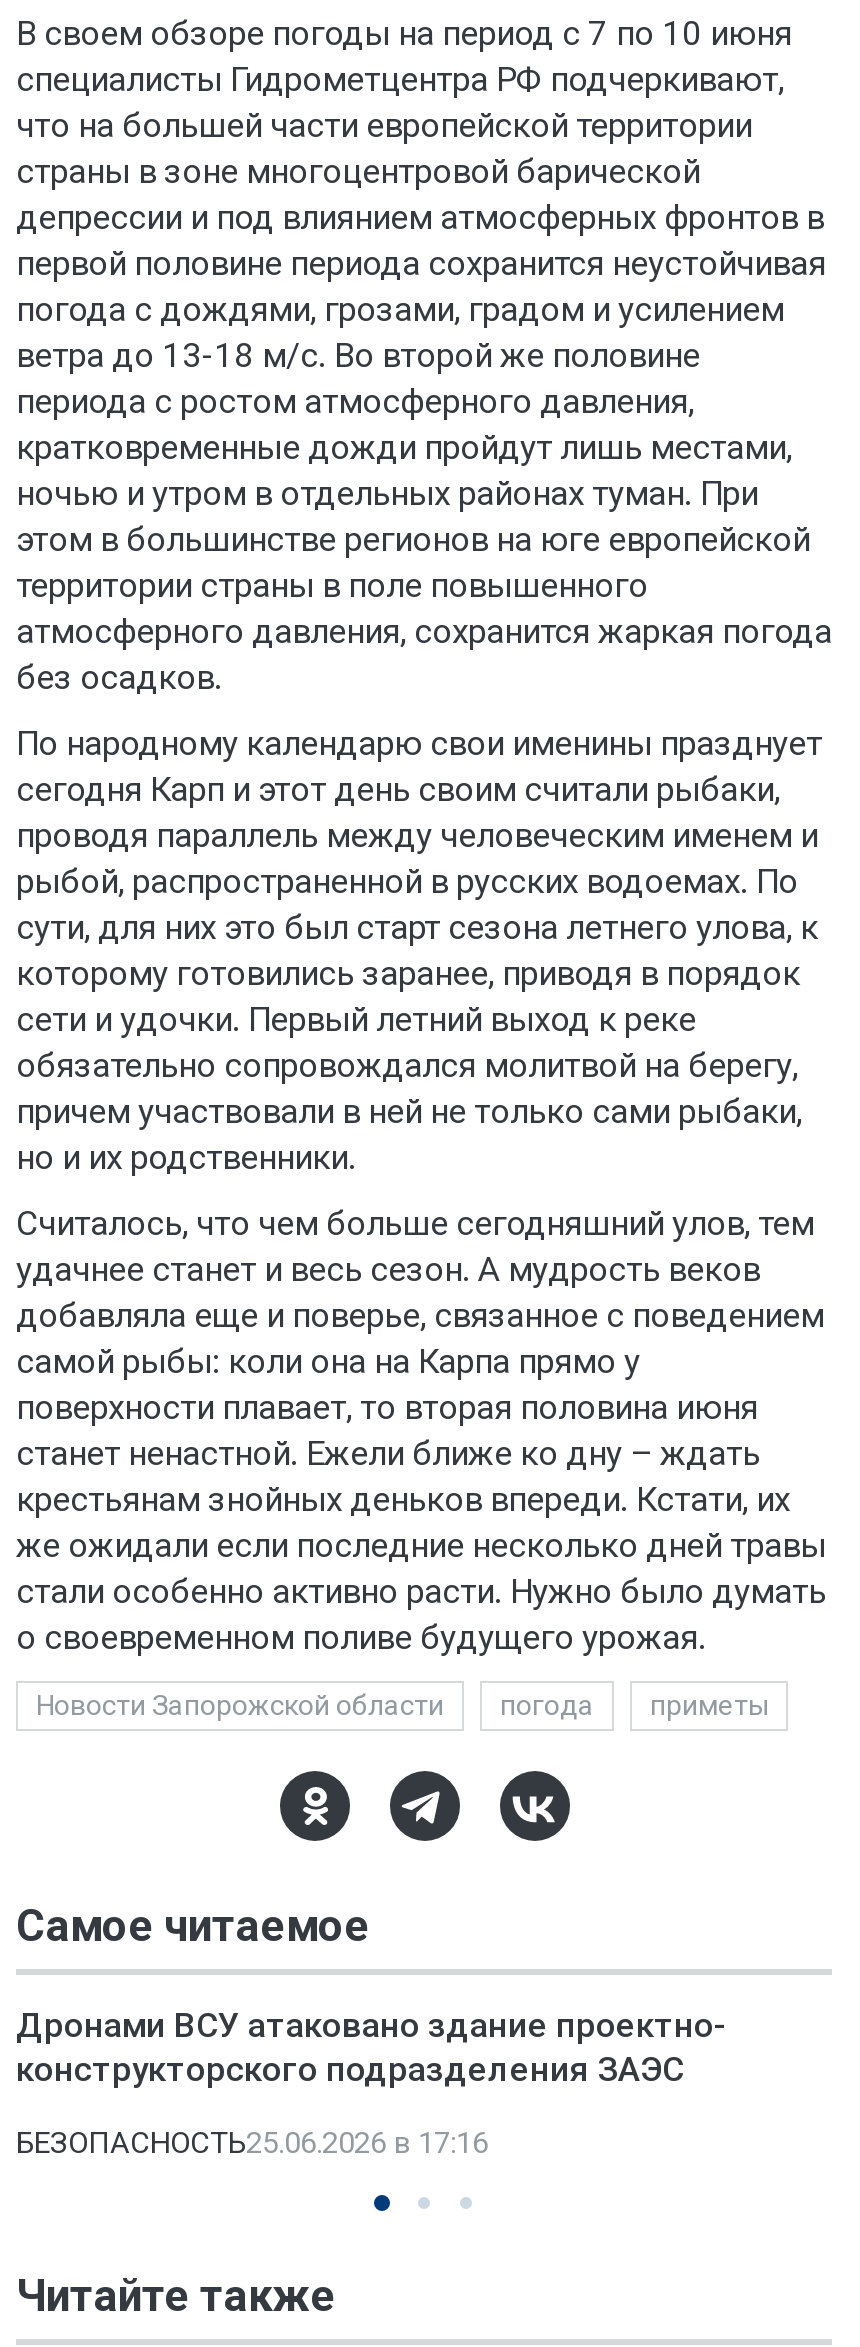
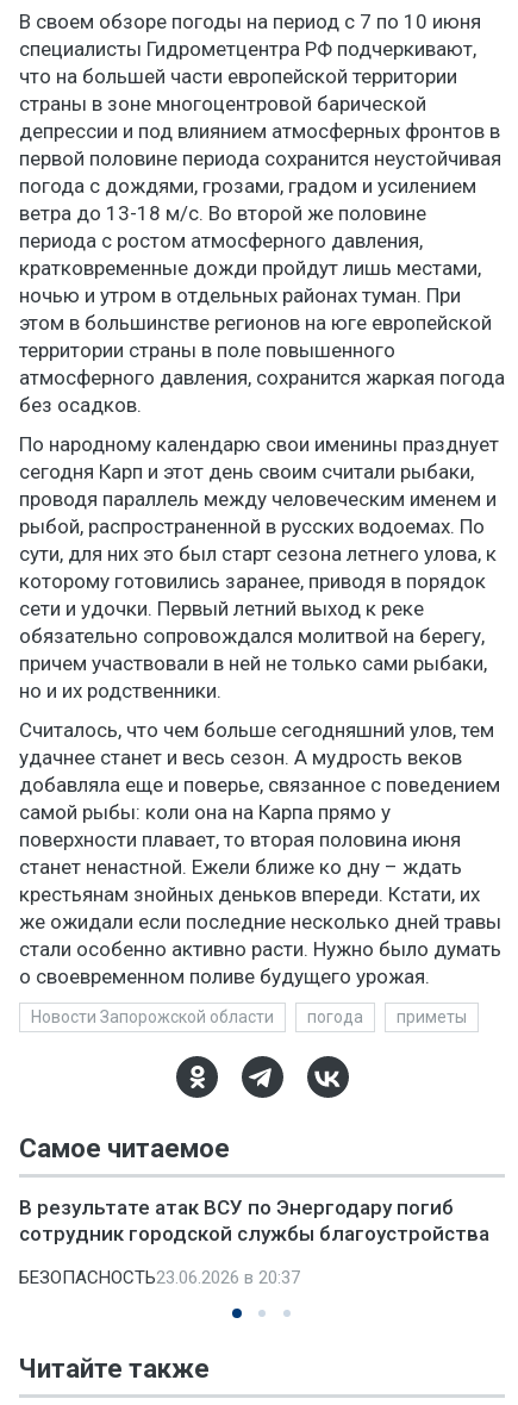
[16,2005,726,2089] Дронами ВСУ атаковано здание проектно- | конструкторского подразделения ЗАЭС -> [19,1195,489,1245] В результате атак ВСУ по Энергодару погиб | сотрудник городской службы благоустройства
[16,2125,488,2161] БЕЗОПАСНОСТЬ25.06.2026 в 17:16 -> [19,1267,300,1288] БЕЗОПАСНОСТЬ23.06.2026 в 20:37

